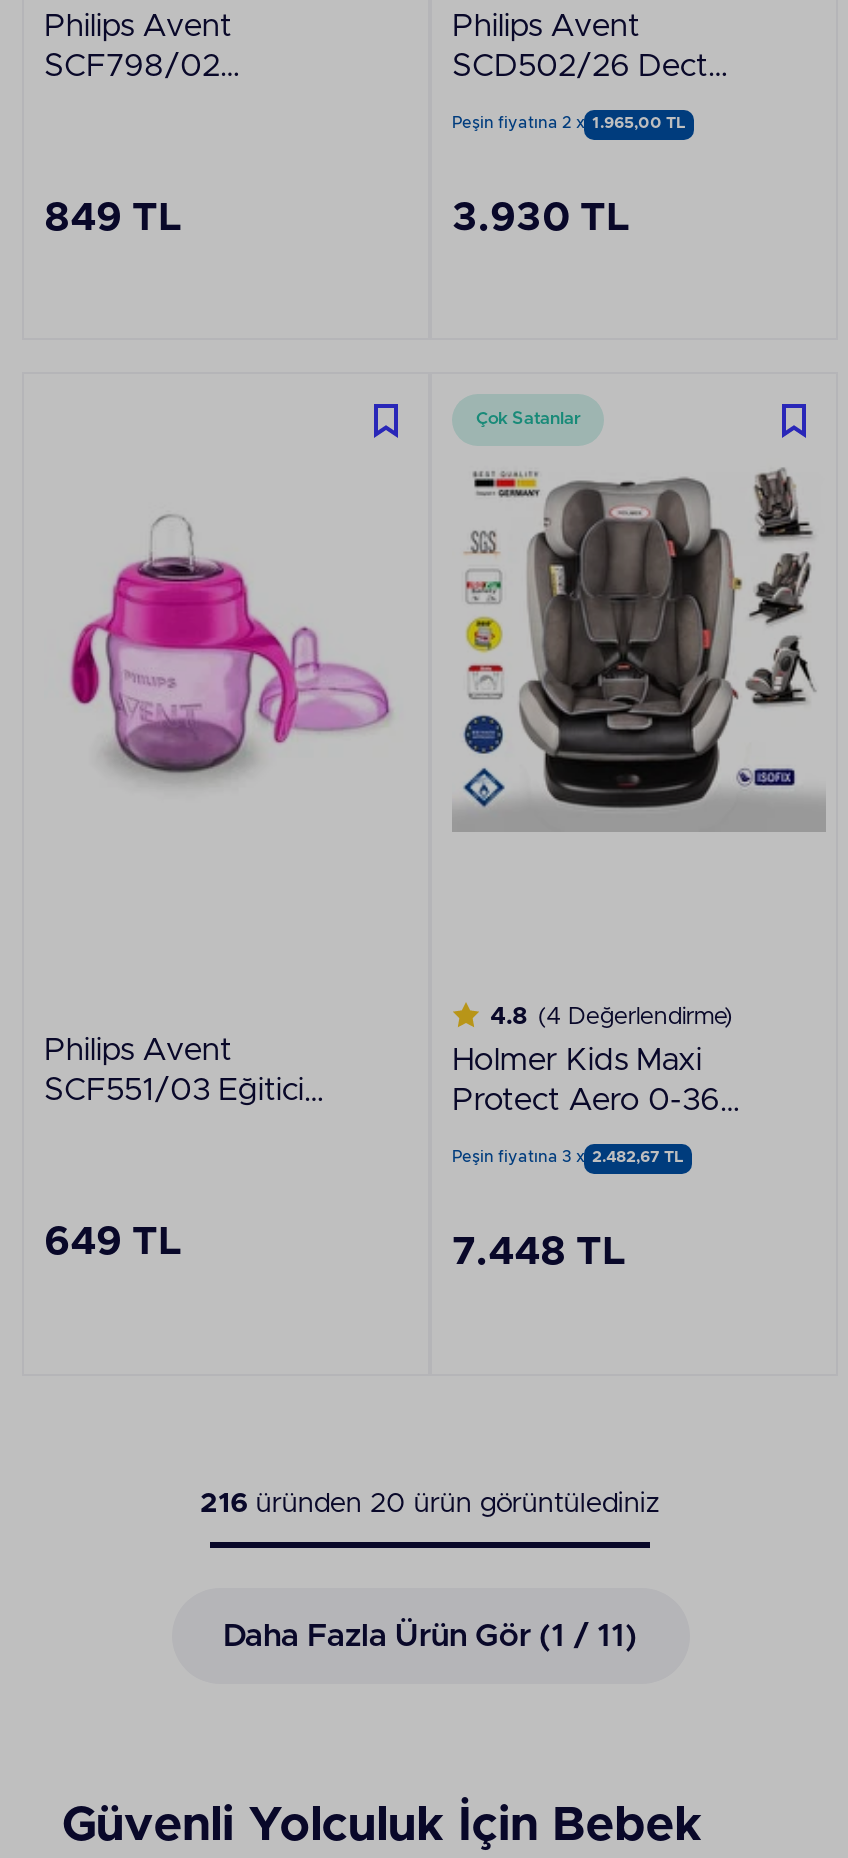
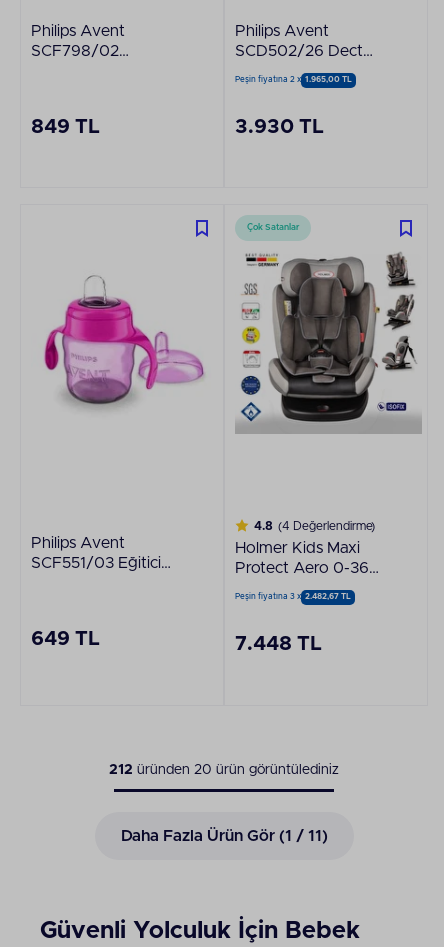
[200,1490,660,1518] 216 üründen 20 ürün görüntülediniz -> [109,763,339,777] 212 üründen 20 ürün görüntülediniz

